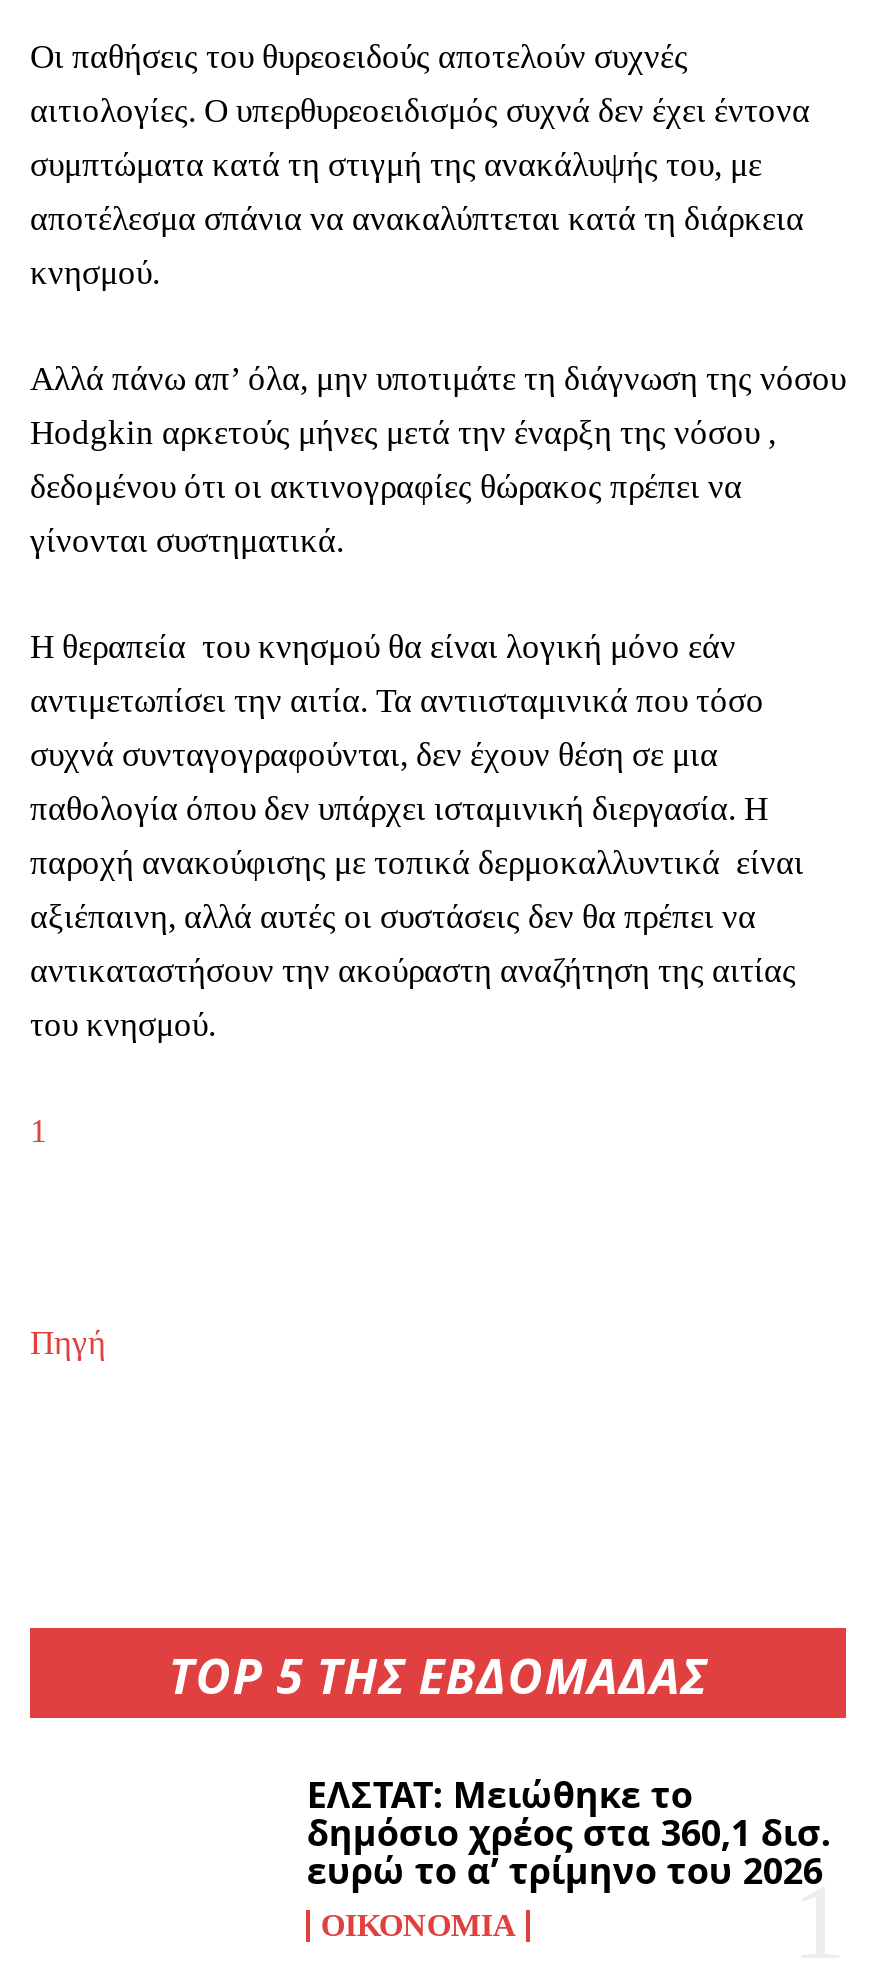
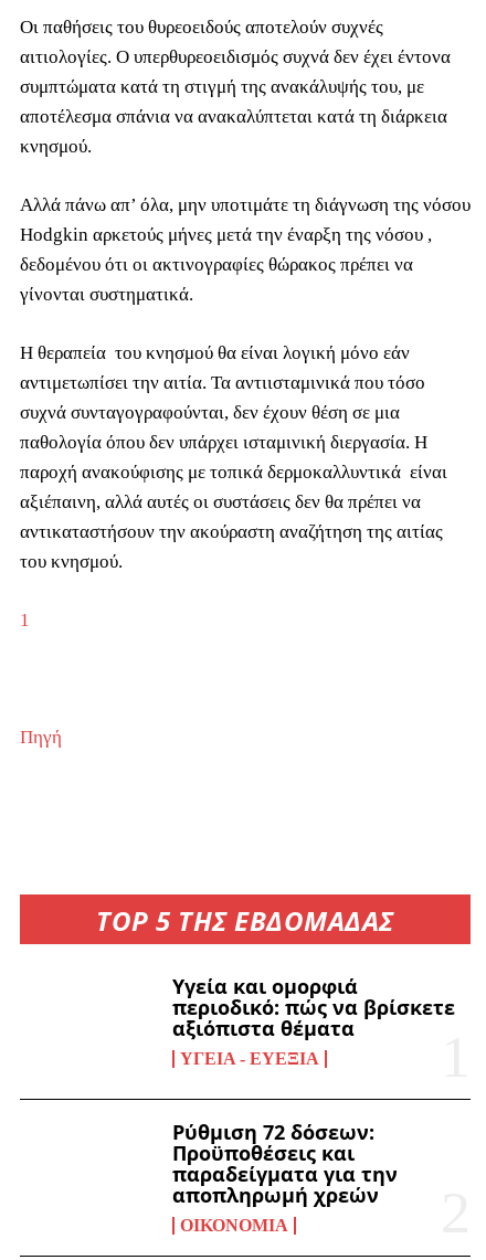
[307,1770,831,1894] ΕΛΣΤΑΤ: Μειώθηκε το | δημόσιο χρέος στα 360,1 δισ. | ευρώ το α’ τρίμηνο του 2026 -> [173,973,456,1208] Υγεία και ομορφιά | περιοδικό: πώς να βρίσκετε | αξιόπιστα θέματα | ΥΓΕΊΑ - ΕΥΕΞΊΑ | Ρύθμιση 72 δόσεων: | Προϋποθέσεις και | παραδείγματα για την | αποπληρωμή χρεών

